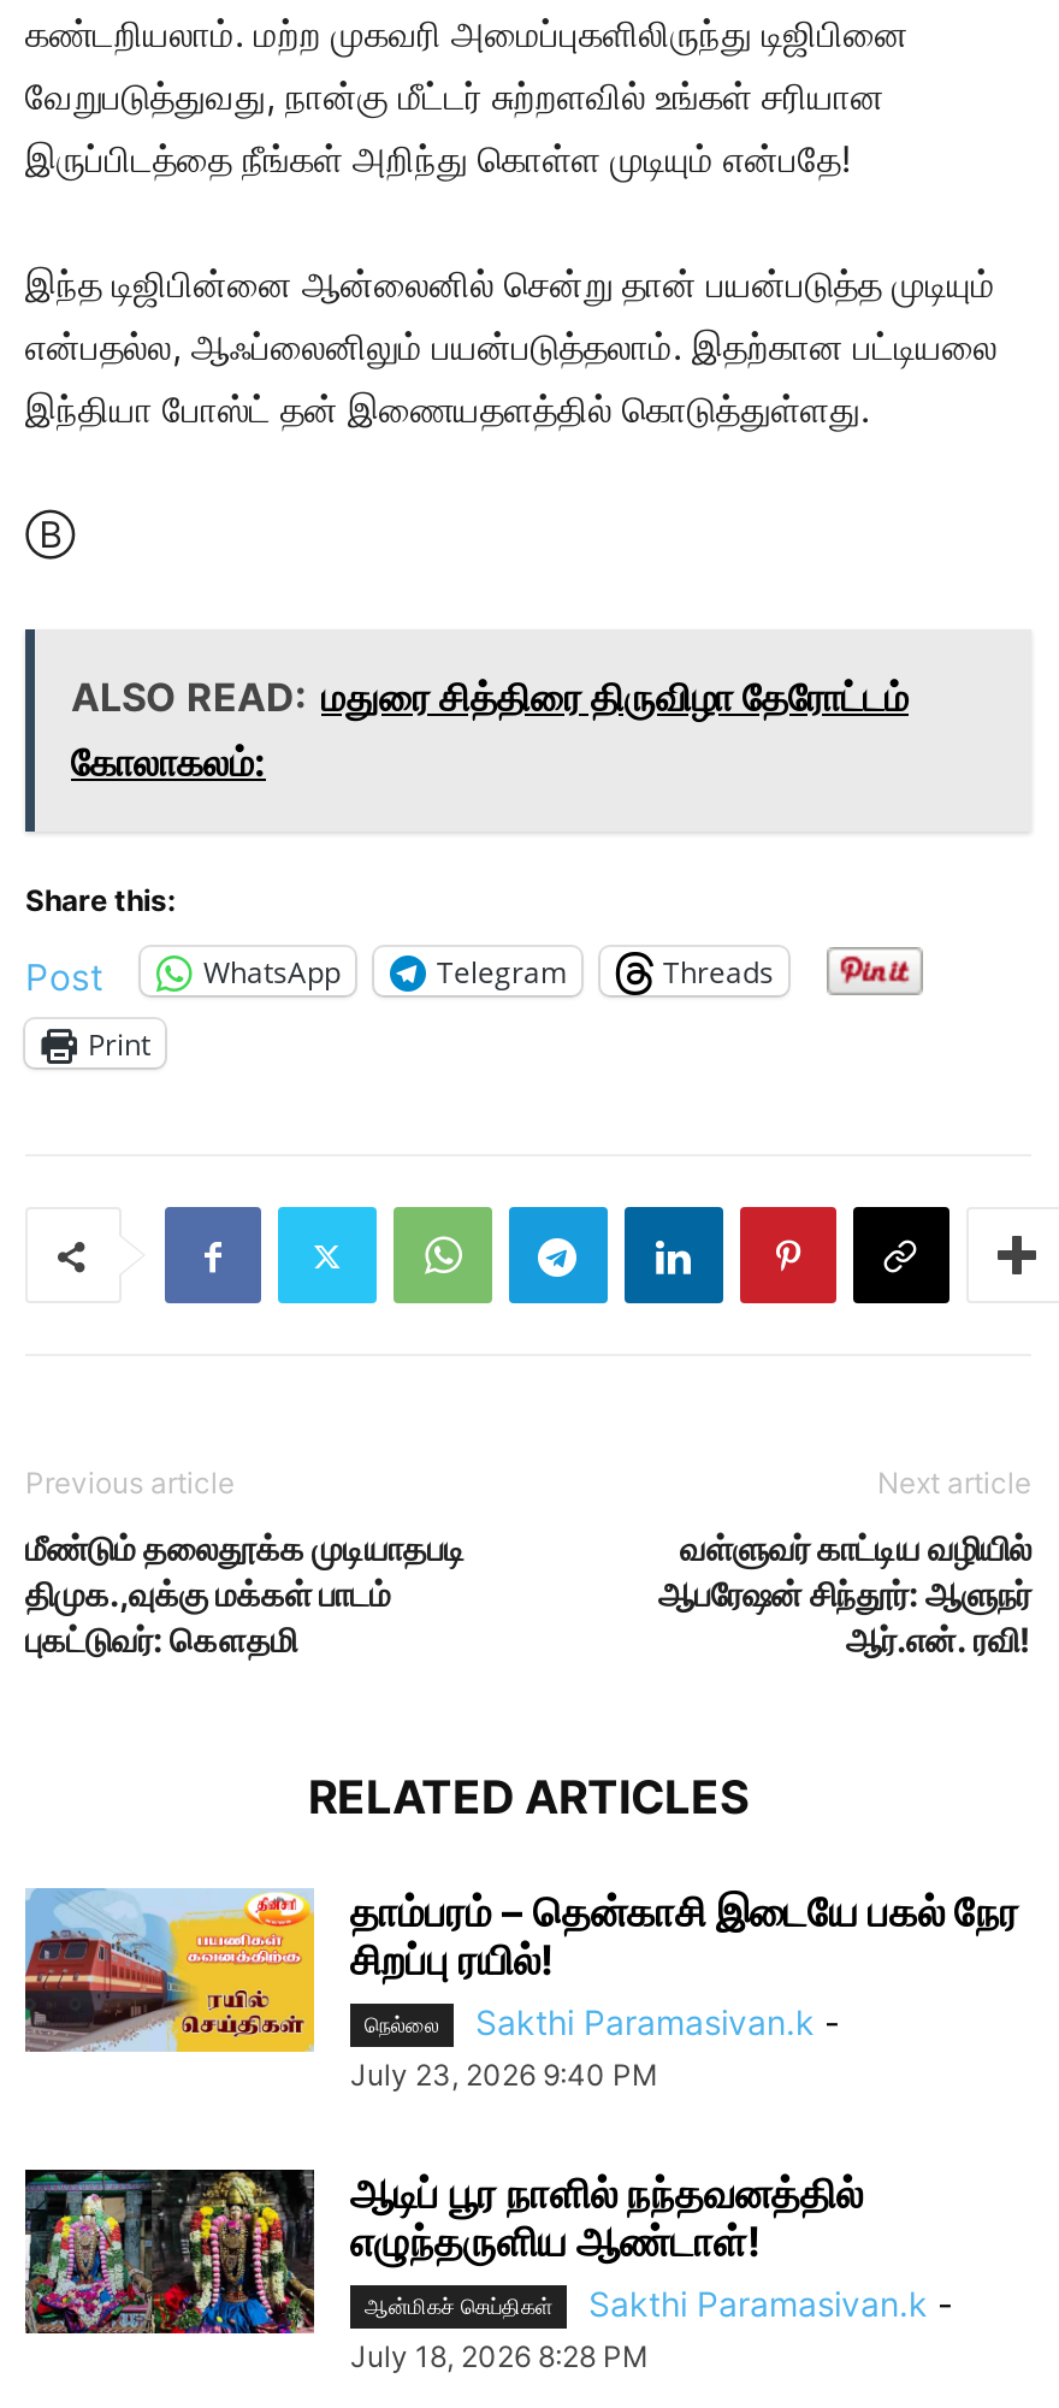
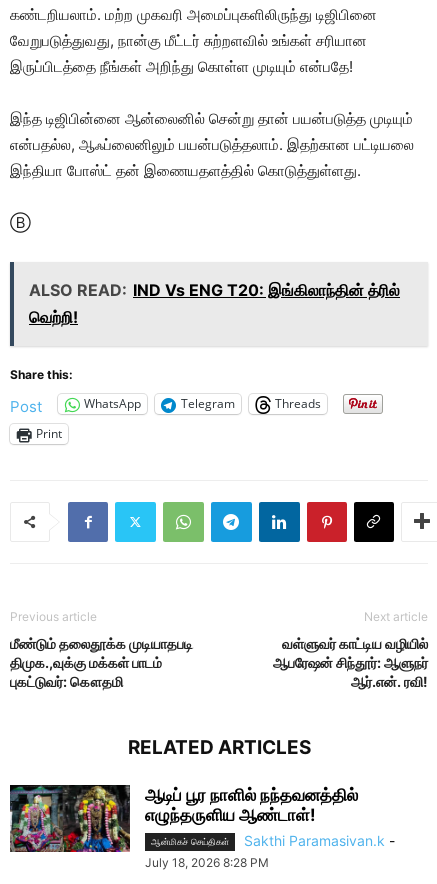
[71,673,909,786] ALSO READ: மதுரை சித்திரை திருவிழா தேரோட்டம் | கோலாகலம்: -> [29,280,400,327] ALSO READ: IND Vs ENG T20: இங்கிலாந்தின் த்ரில் | வெற்றி!
[23,1887,1019,2094] [image] | தாம்பரம் – தென்காசி இடையே பகல் நேர | சிறப்பு ரயில்! | நெல்லை | Sakthi Paramasivan.k - | July 23, 2026 9:40 PM -> none

